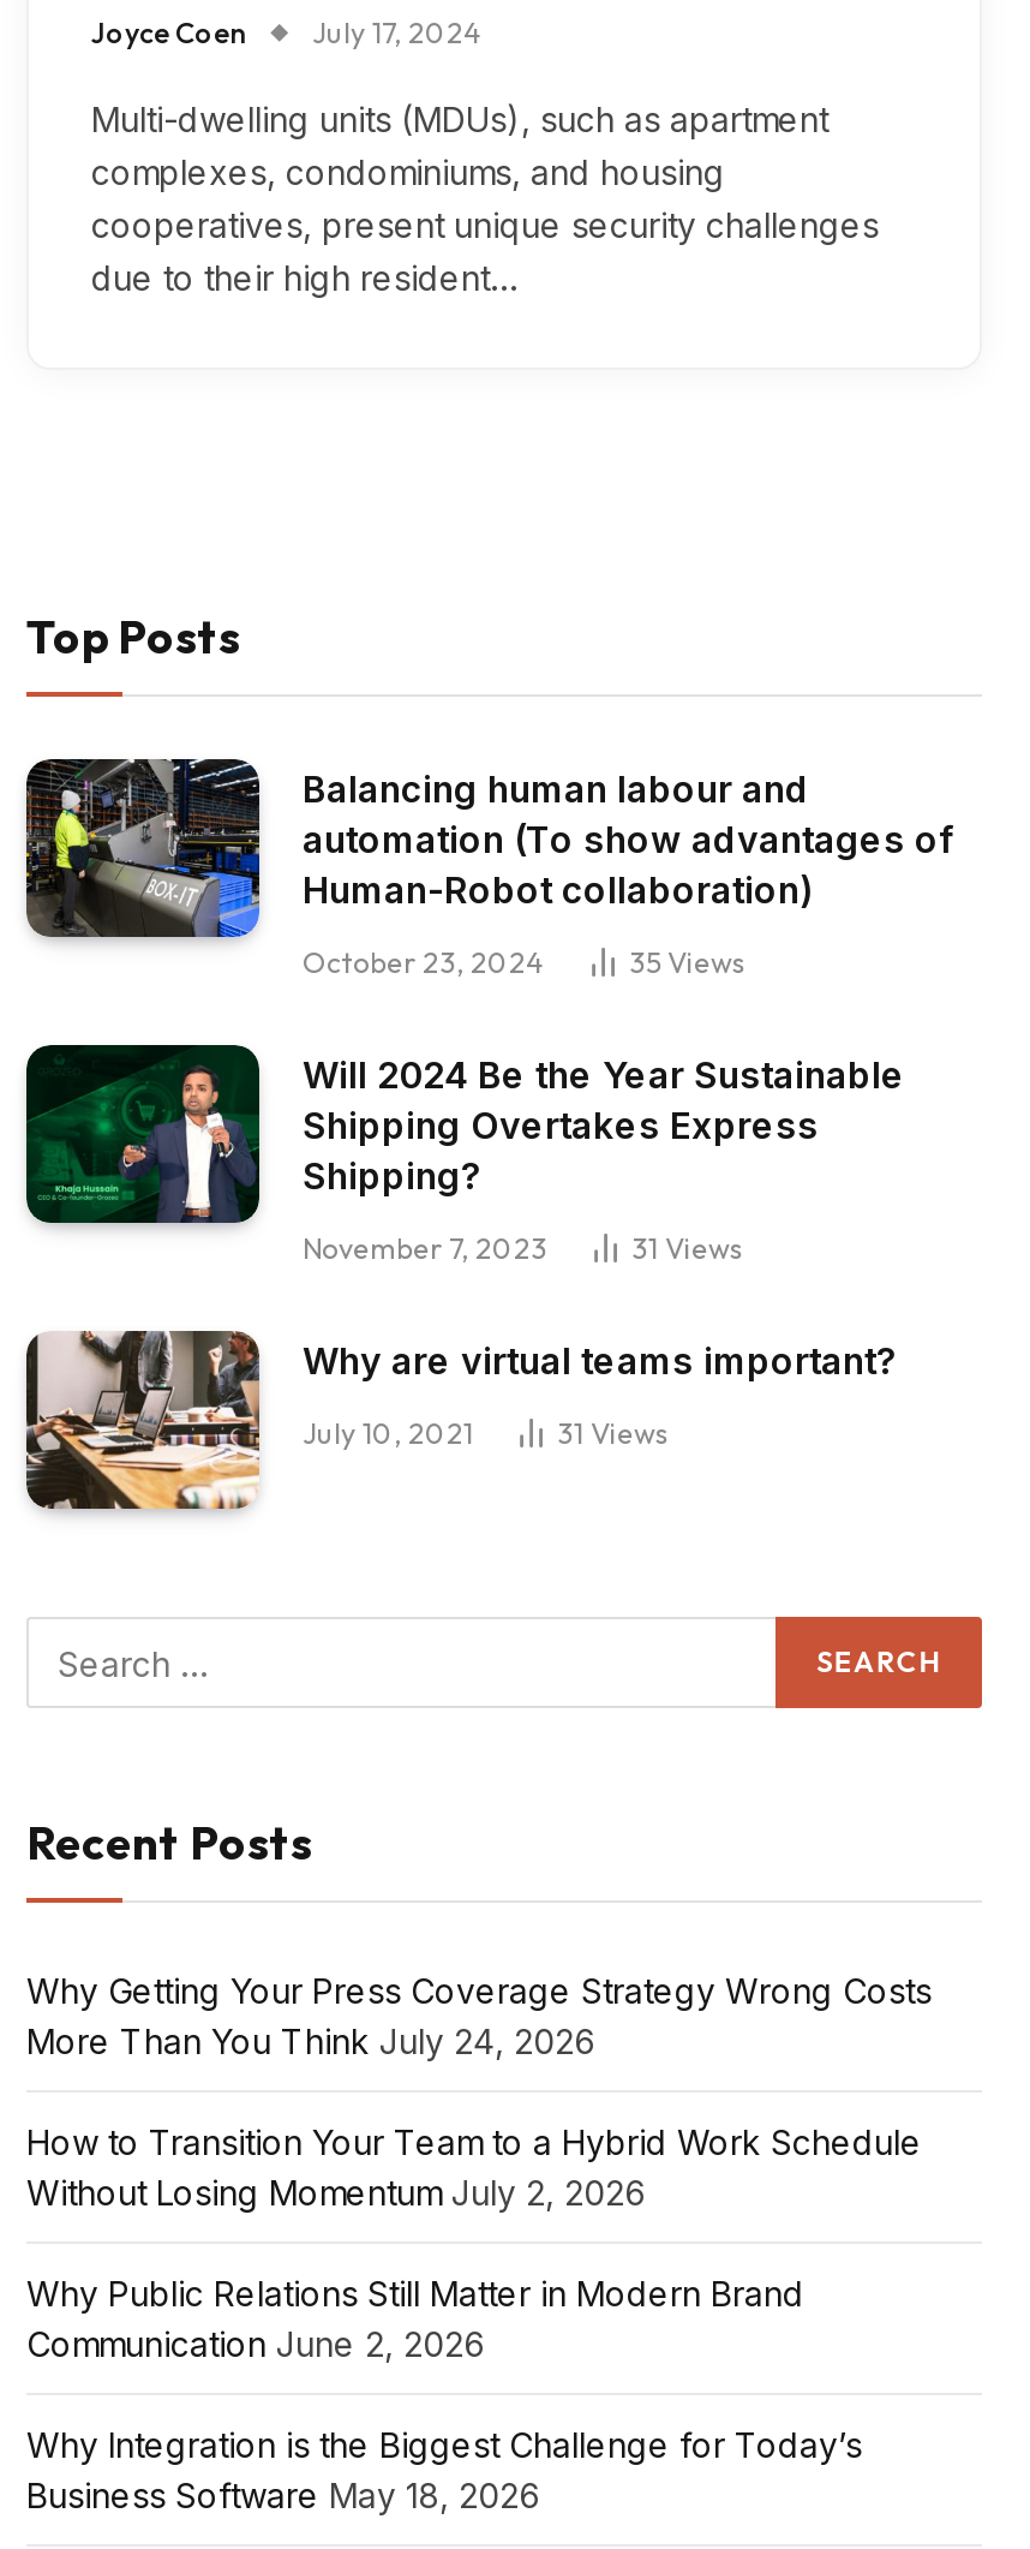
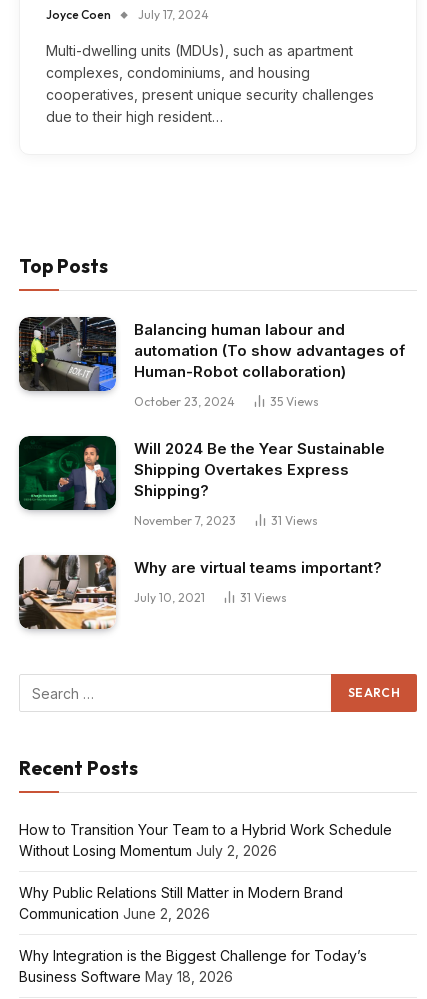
[26,1971,932,2062] Why Getting Your Press Coverage Strategy Wrong Costs | More Than You Think July 24, 2026 -> none

